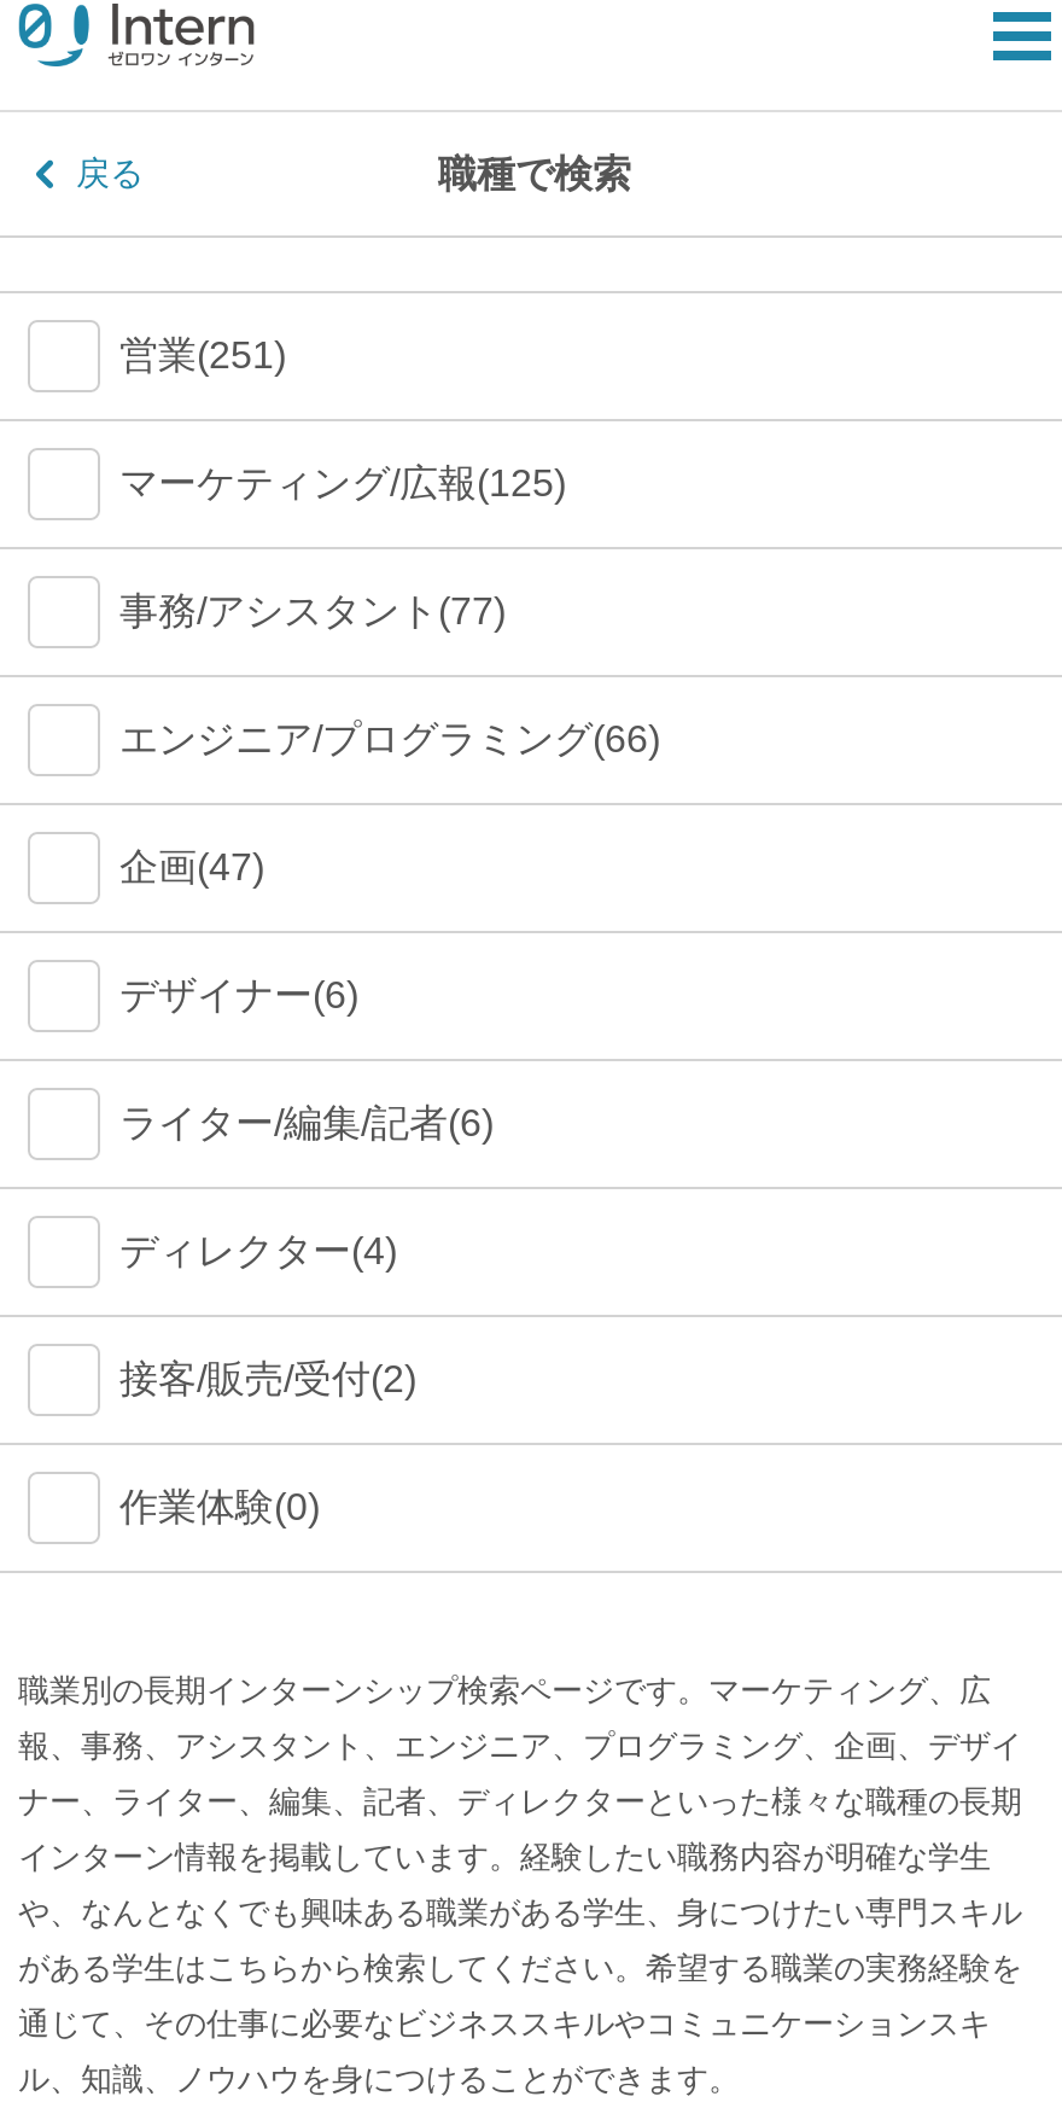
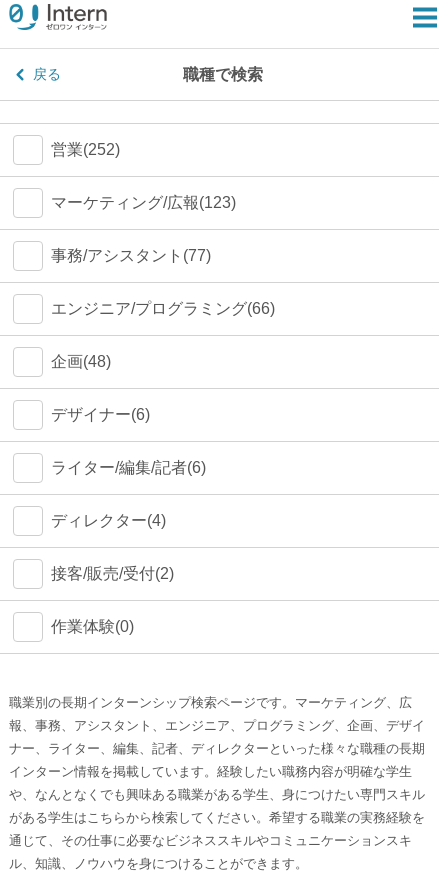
[119,334,286,375] 営業(251) -> [51,141,120,158] 営業(252)
[119,462,566,503] マーケティング/広報(125) -> [51,194,236,211] マーケティング/広報(123)
[119,846,264,887] 企画(47) -> [51,353,111,370] 企画(48)

